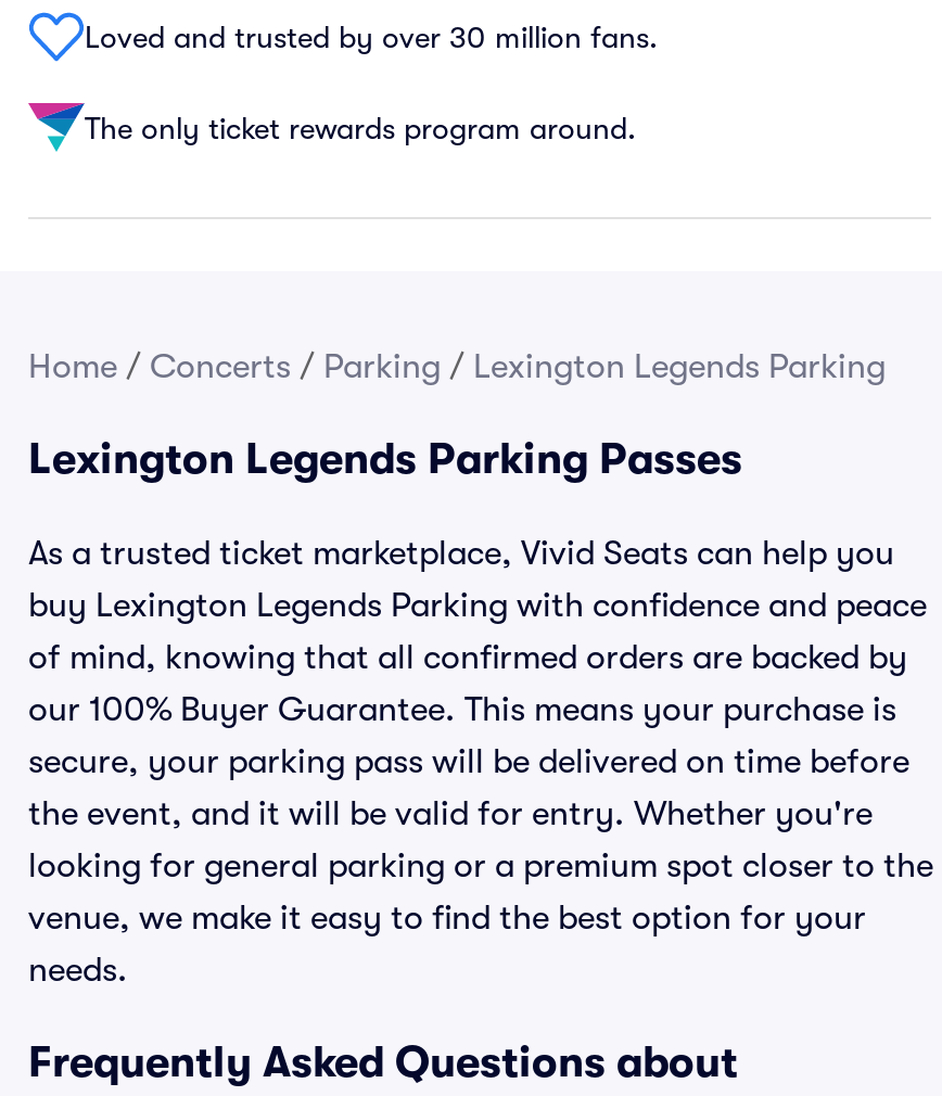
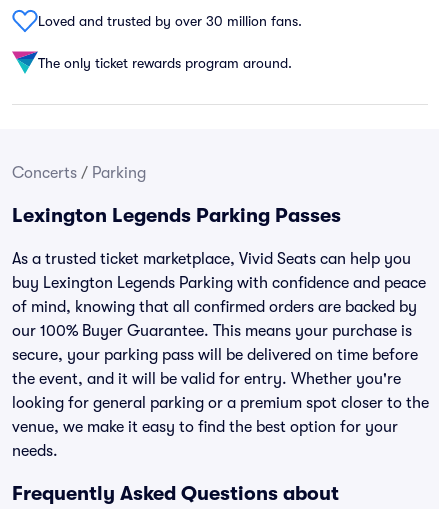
[28,347,886,386] Home / Concerts / Parking / Lexington Legends Parking -> [12,164,146,182] Concerts / Parking

